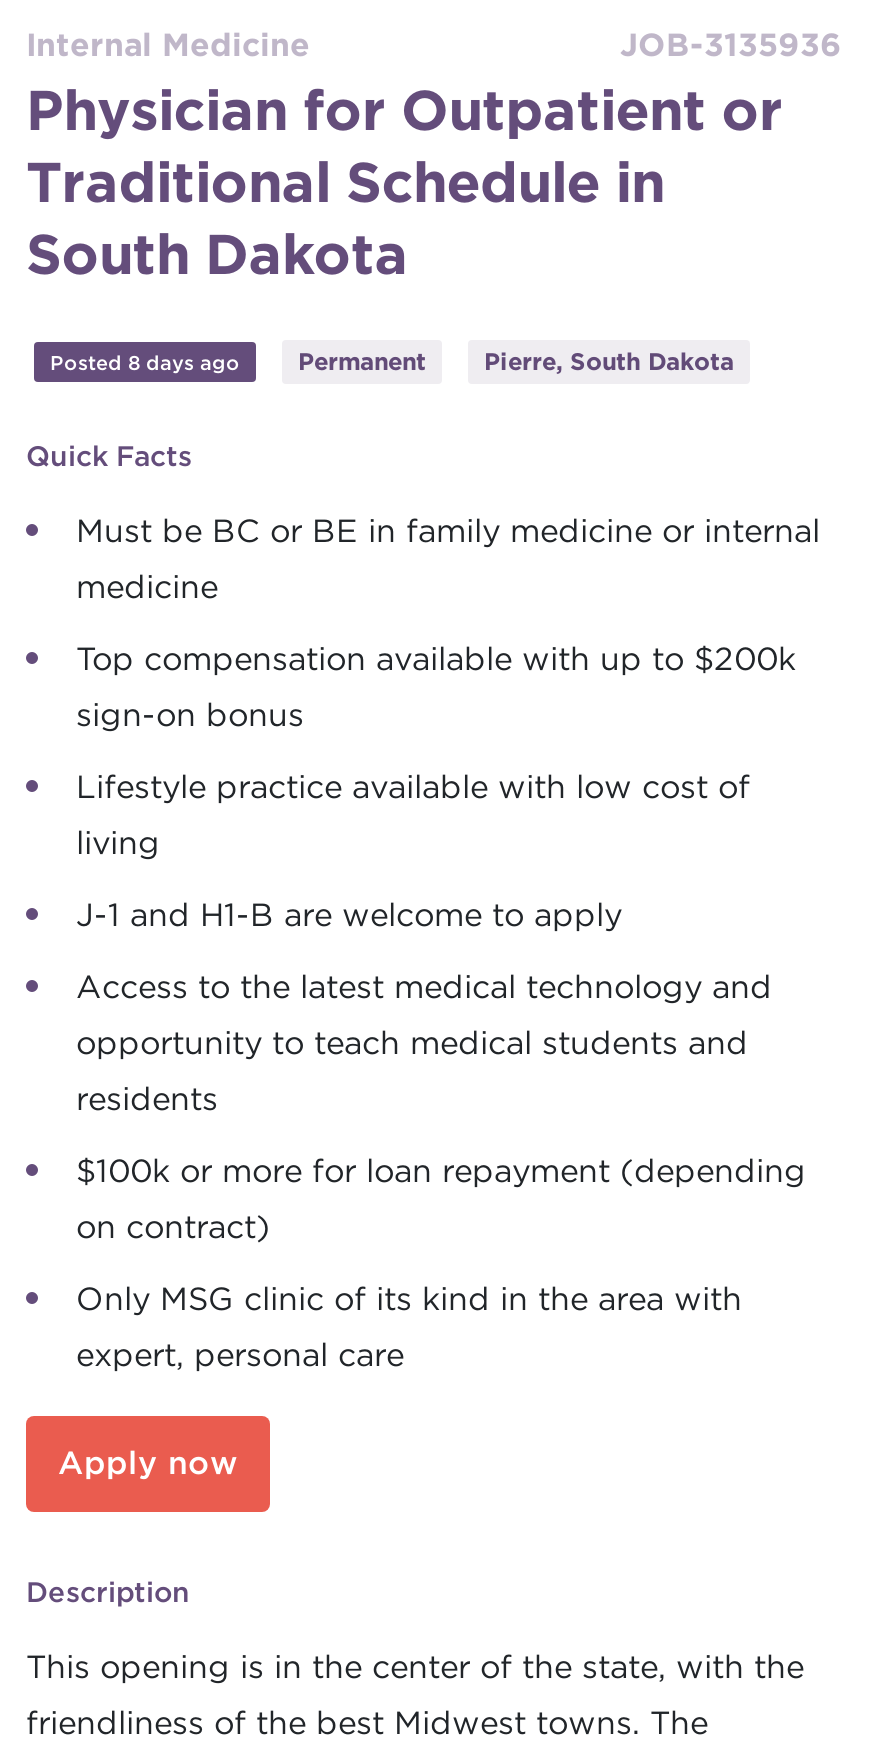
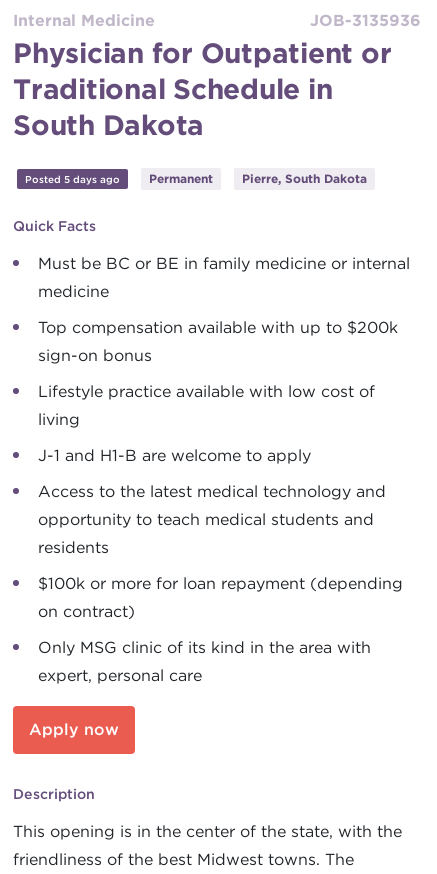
[50,350,240,374] Posted 8 days ago -> [25,173,120,185] Posted 5 days ago

